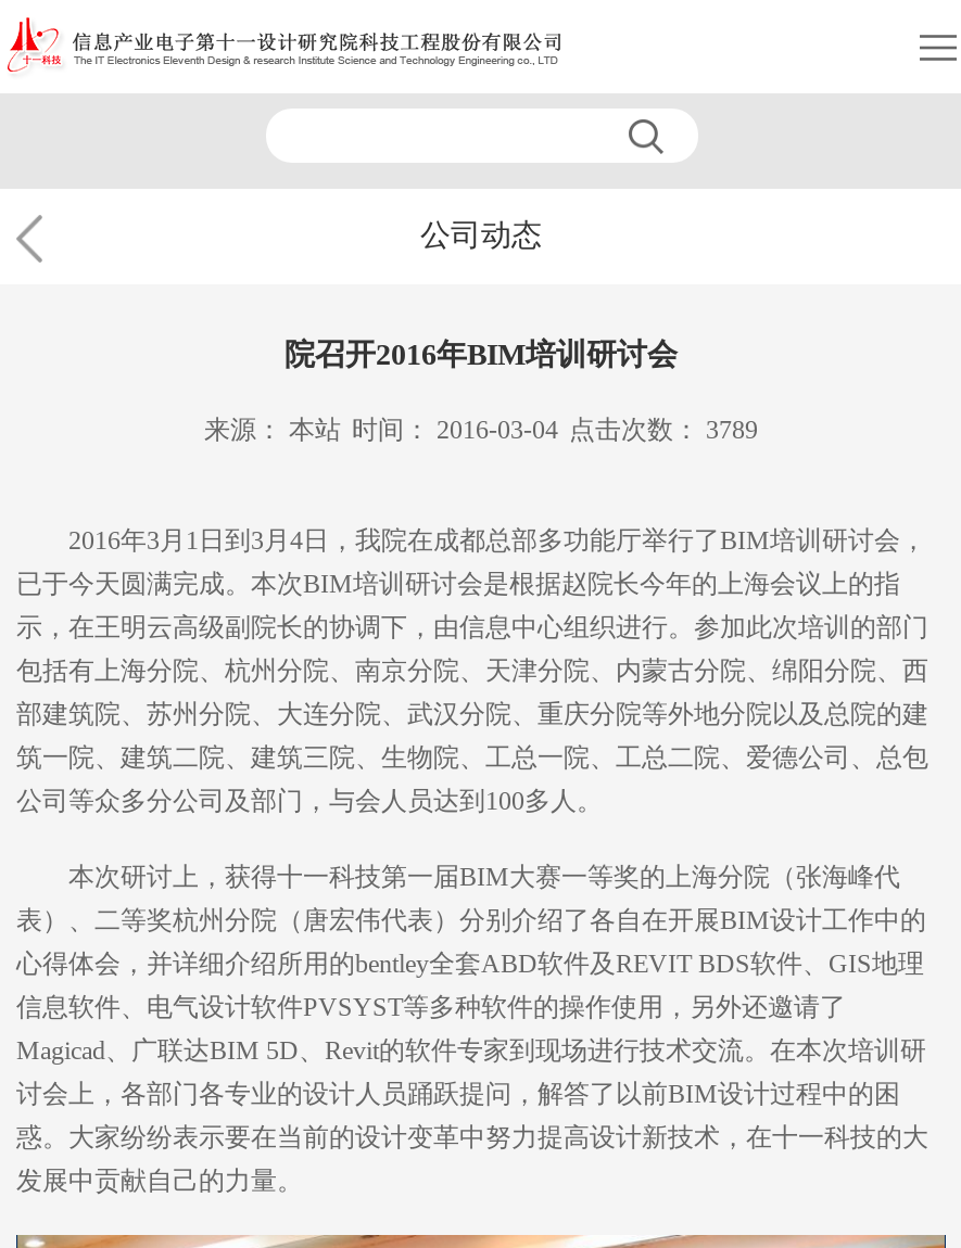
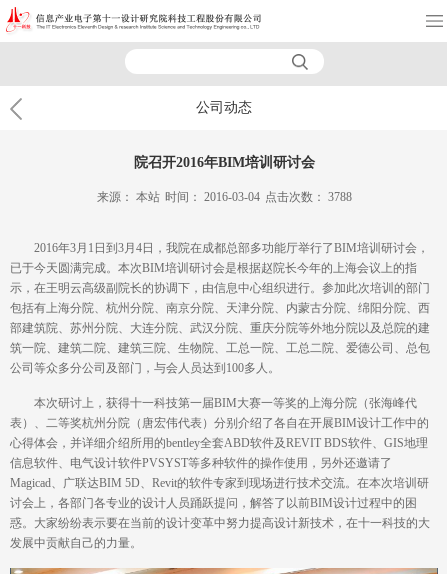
[204,415,758,445] 来源：本站 时间：2016-03-04 点击次数：3789 -> [96,190,351,204] 来源：本站 时间：2016-03-04 点击次数：3788

